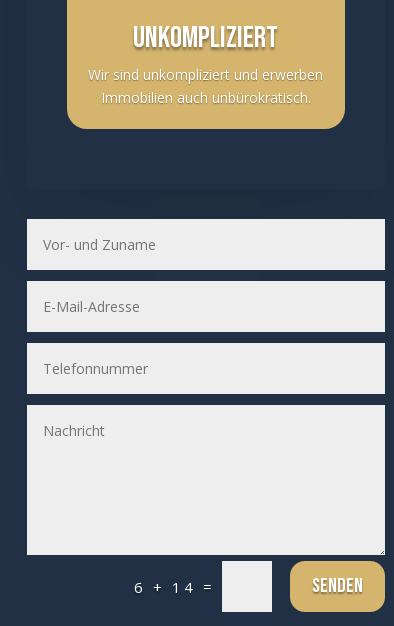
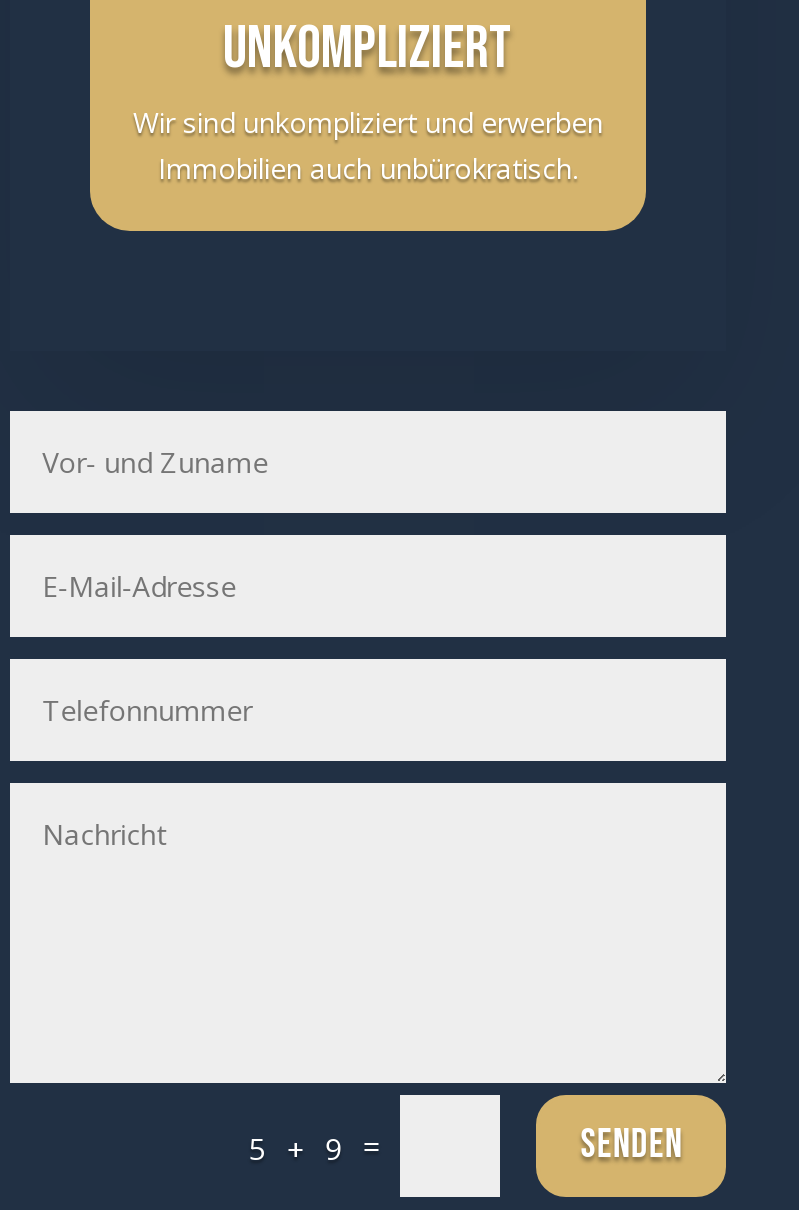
[134,576,222,597] 6 + 14 = -> [248,1124,400,1167] 5 + 9 =

